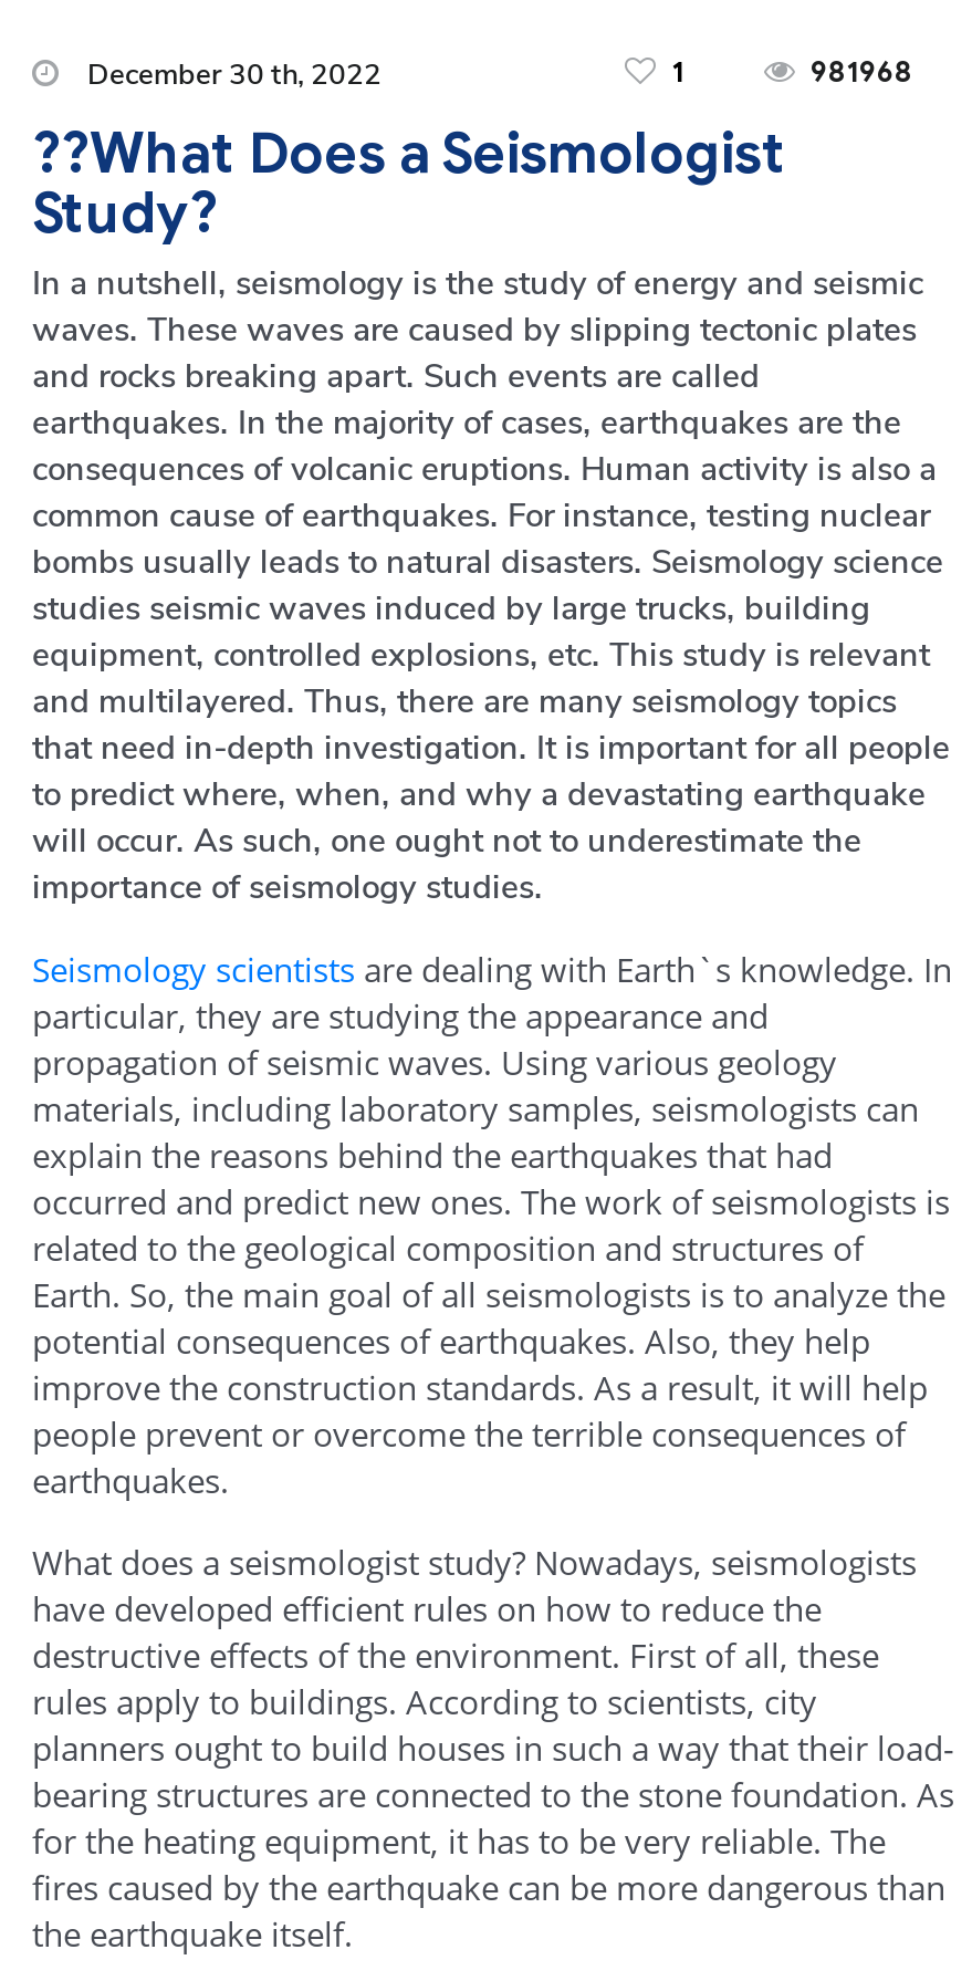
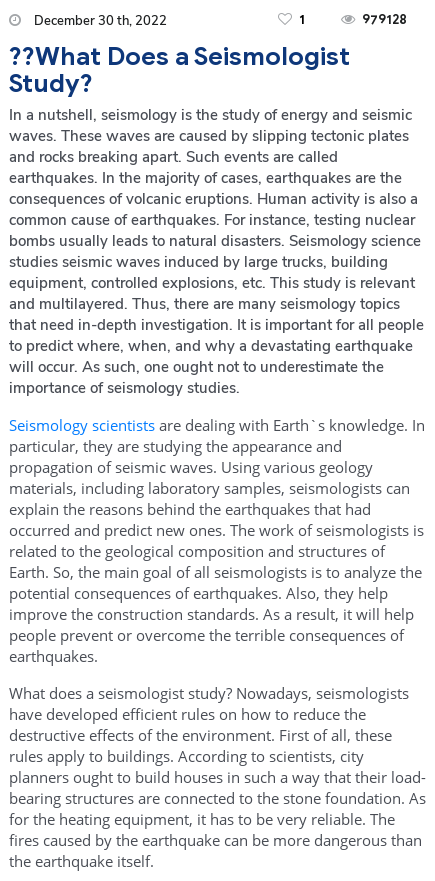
[811,53,912,91] 981968 -> [362,11,407,28] 979128

